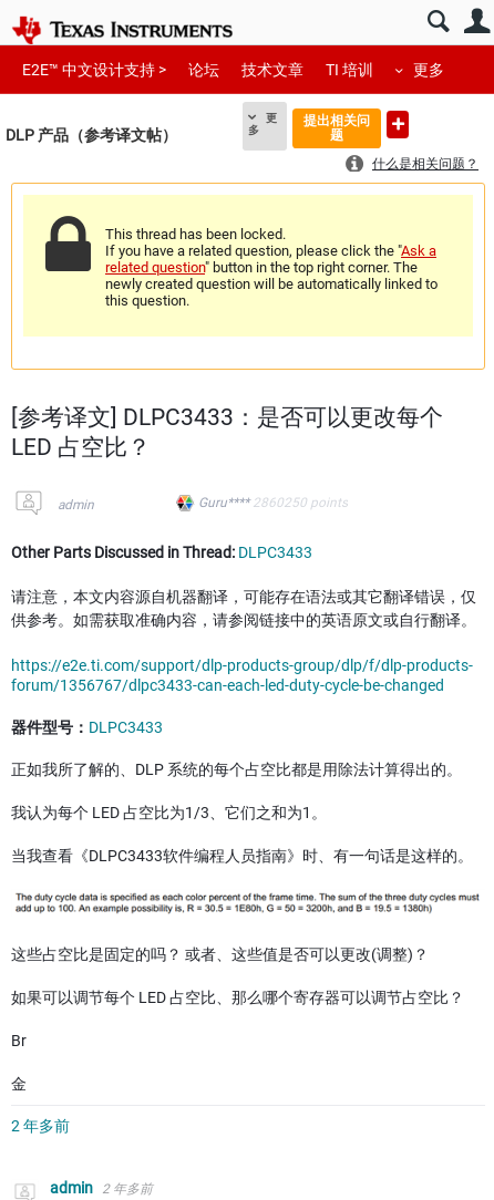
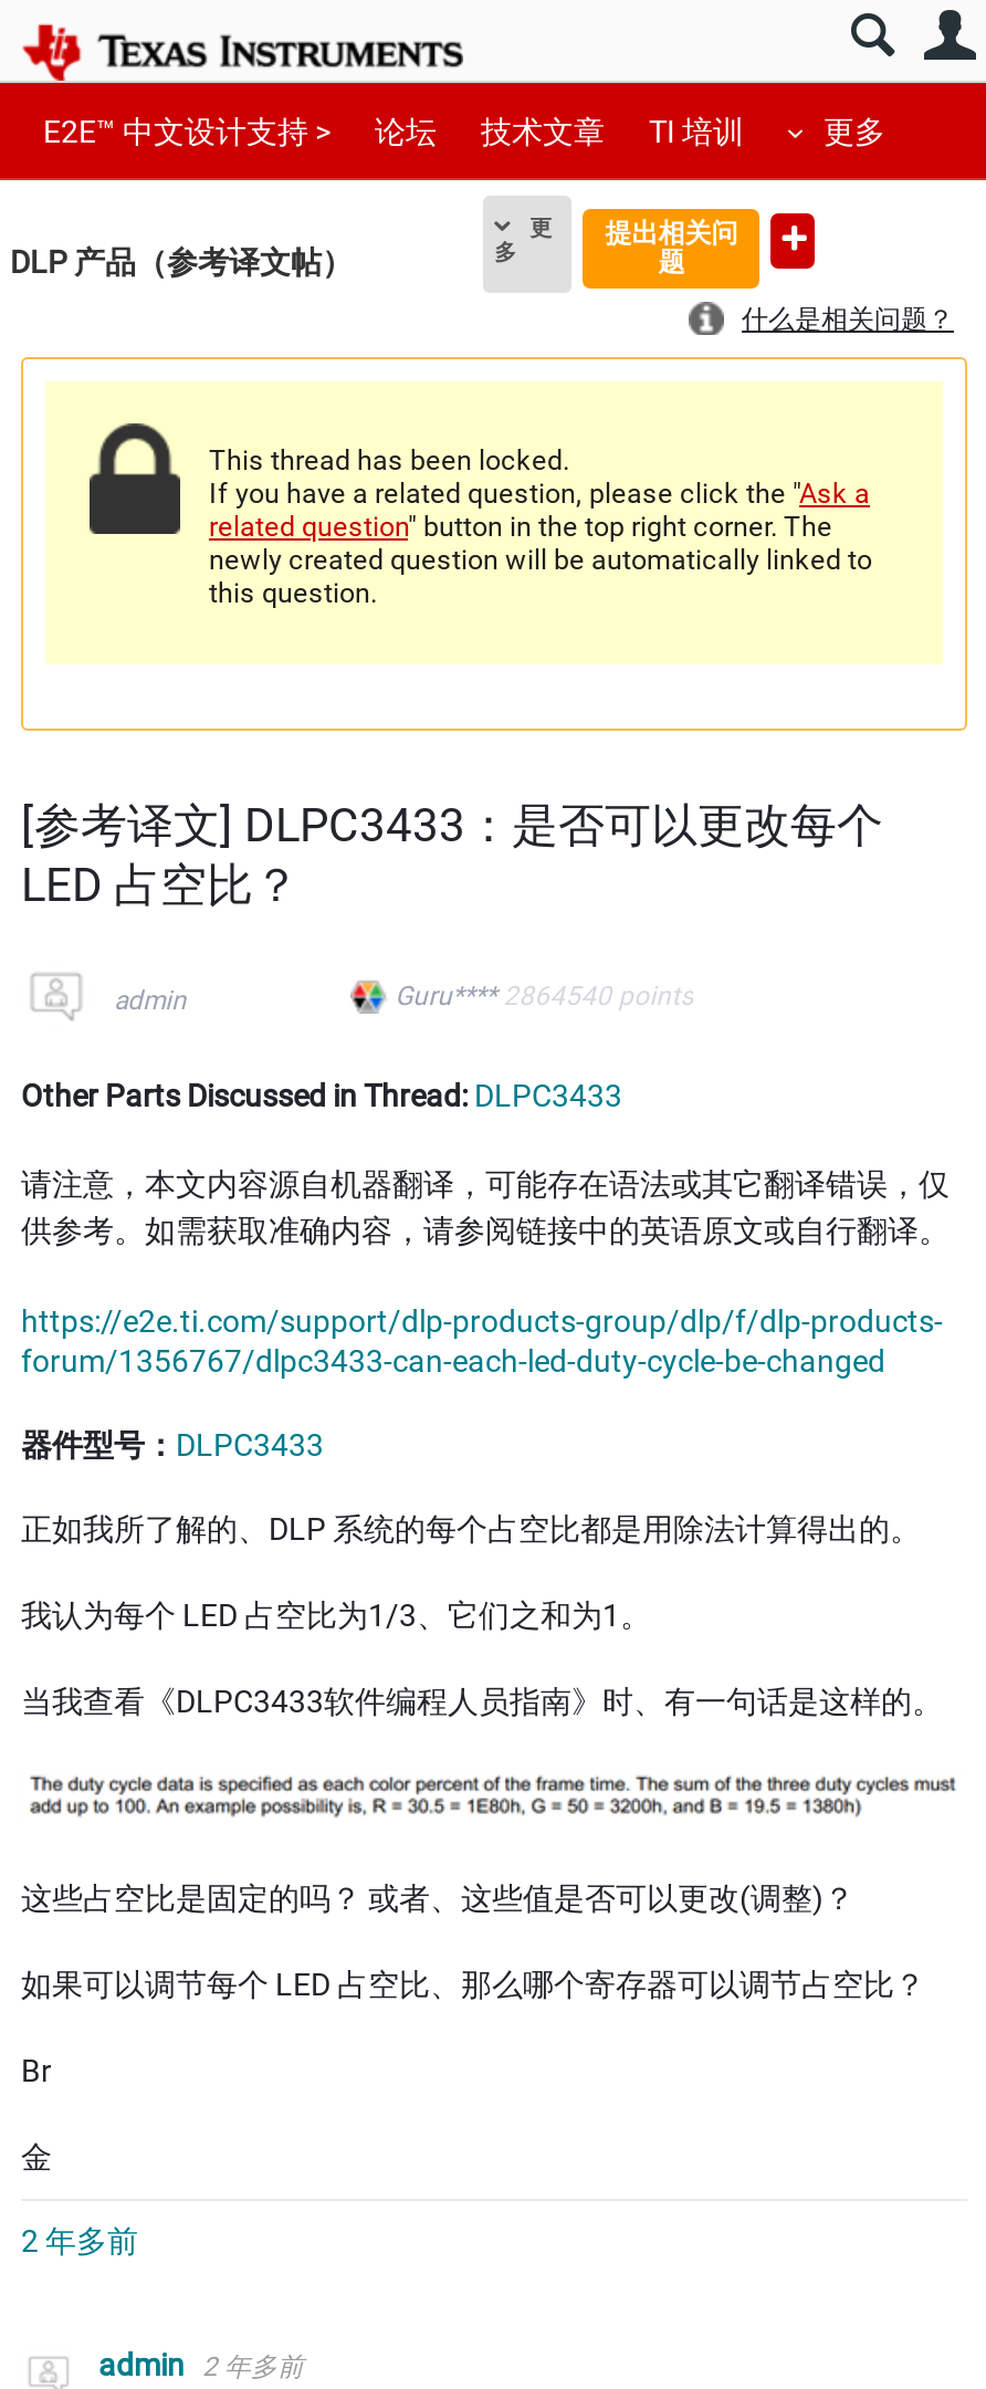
[198,495,348,510] Guru**** 2860250 points -> [395,981,693,1012] Guru**** 2864540 points

